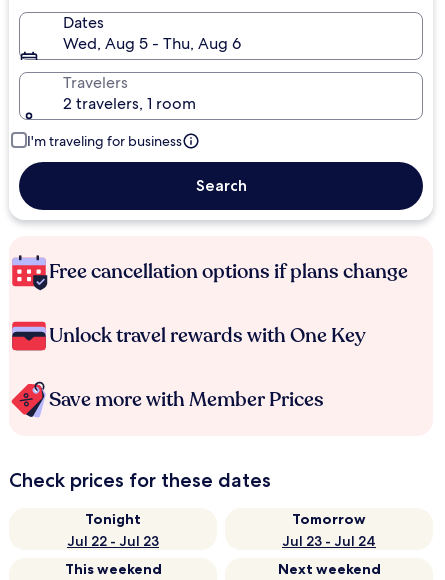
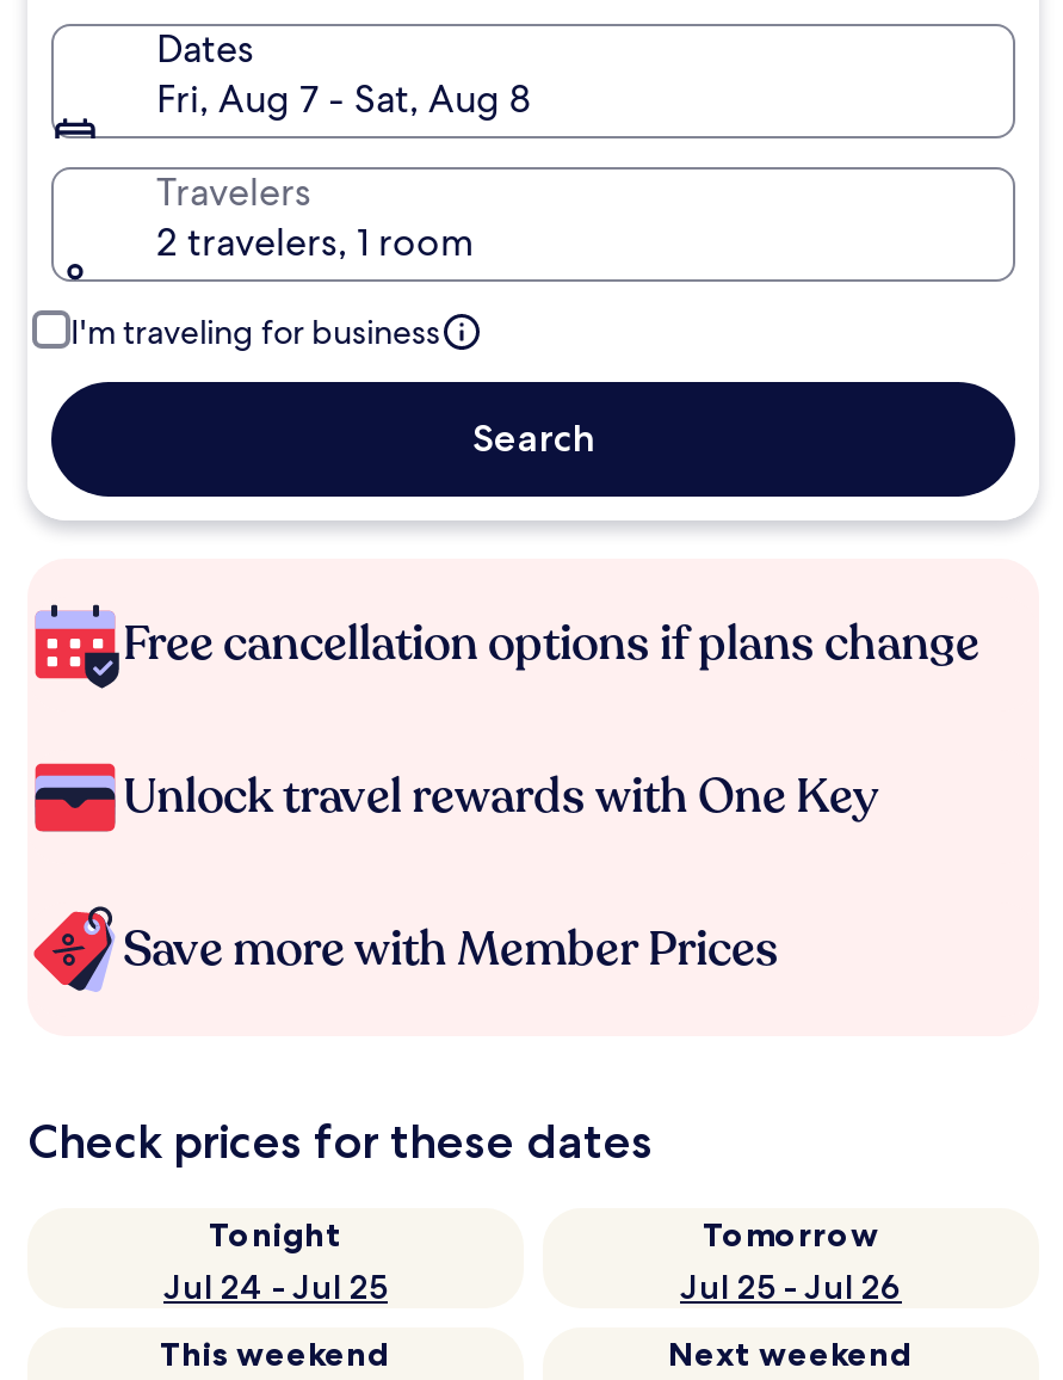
[63,33,241,54] Wed, Aug 5 - Thu, Aug 6 -> [156,74,531,124] Fri, Aug 7 - Sat, Aug 8
[67,532,159,550] Jul 22 - Jul 23 -> [163,1265,388,1308] Jul 24 - Jul 25
[282,532,376,550] Jul 23 - Jul 24 -> [680,1265,902,1308] Jul 25 - Jul 26

